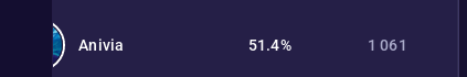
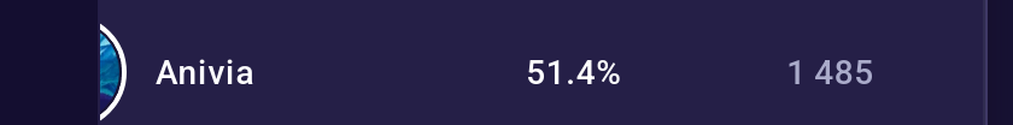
[367,36,407,54] 1 061 -> [787,53,874,91] 1 485

